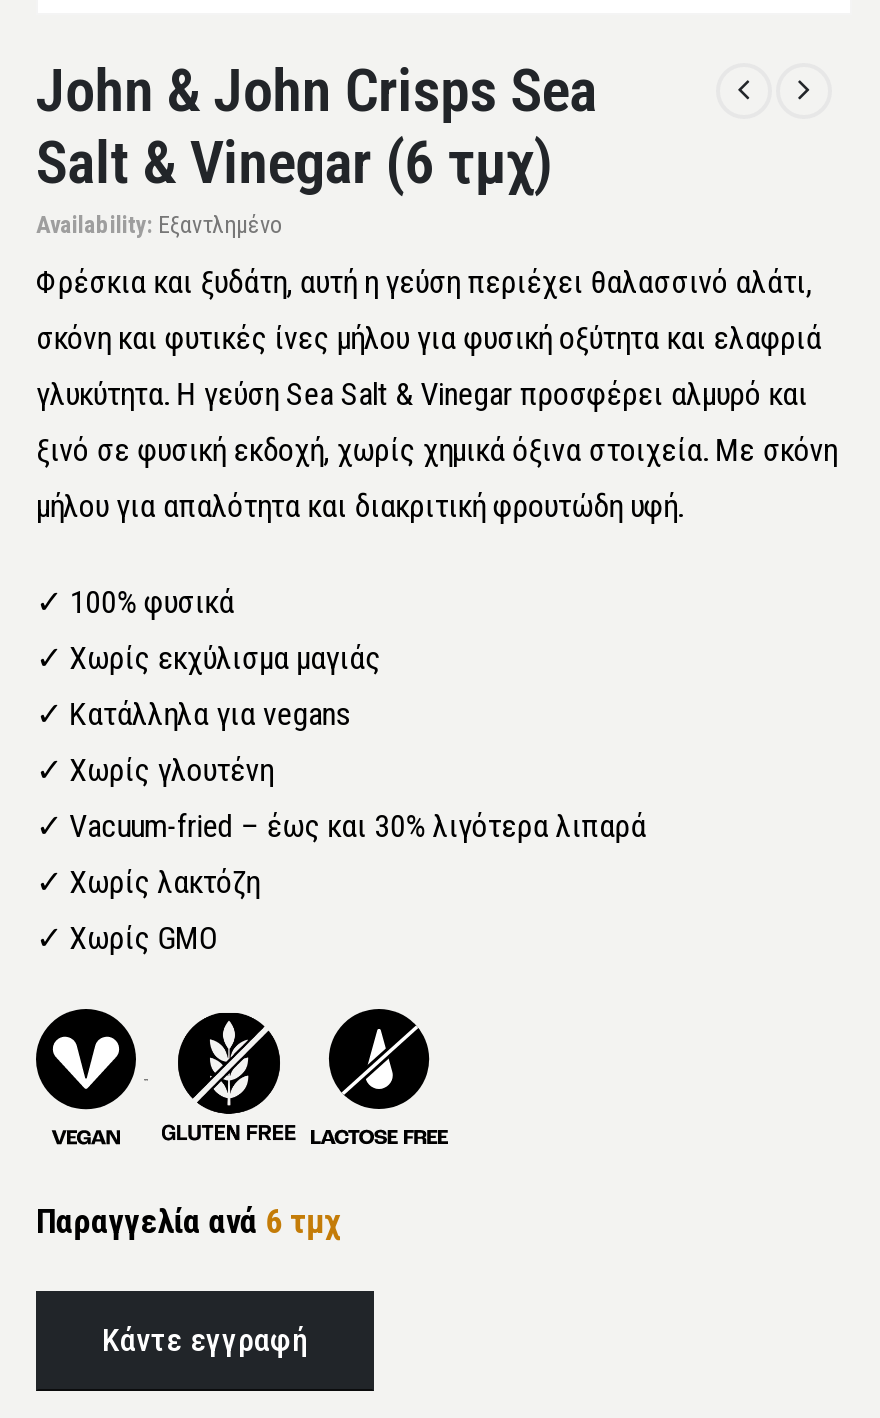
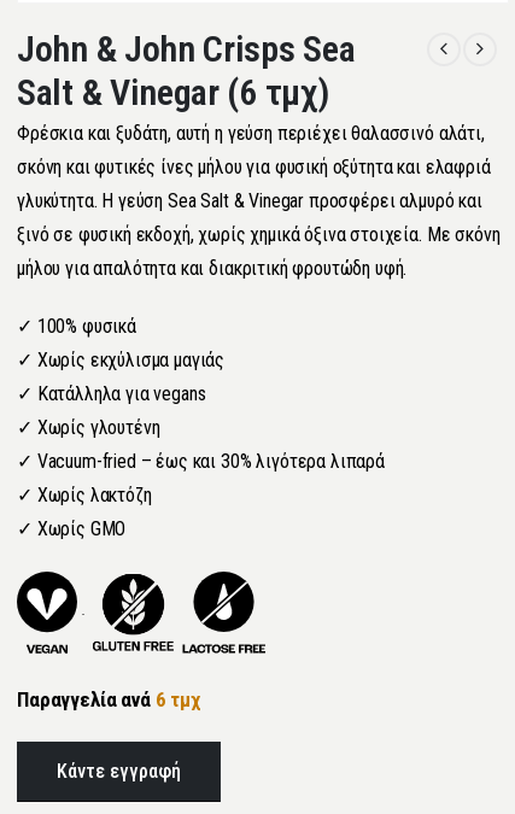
[36,211,282,239] Availability: Εξαντλημένο -> none

